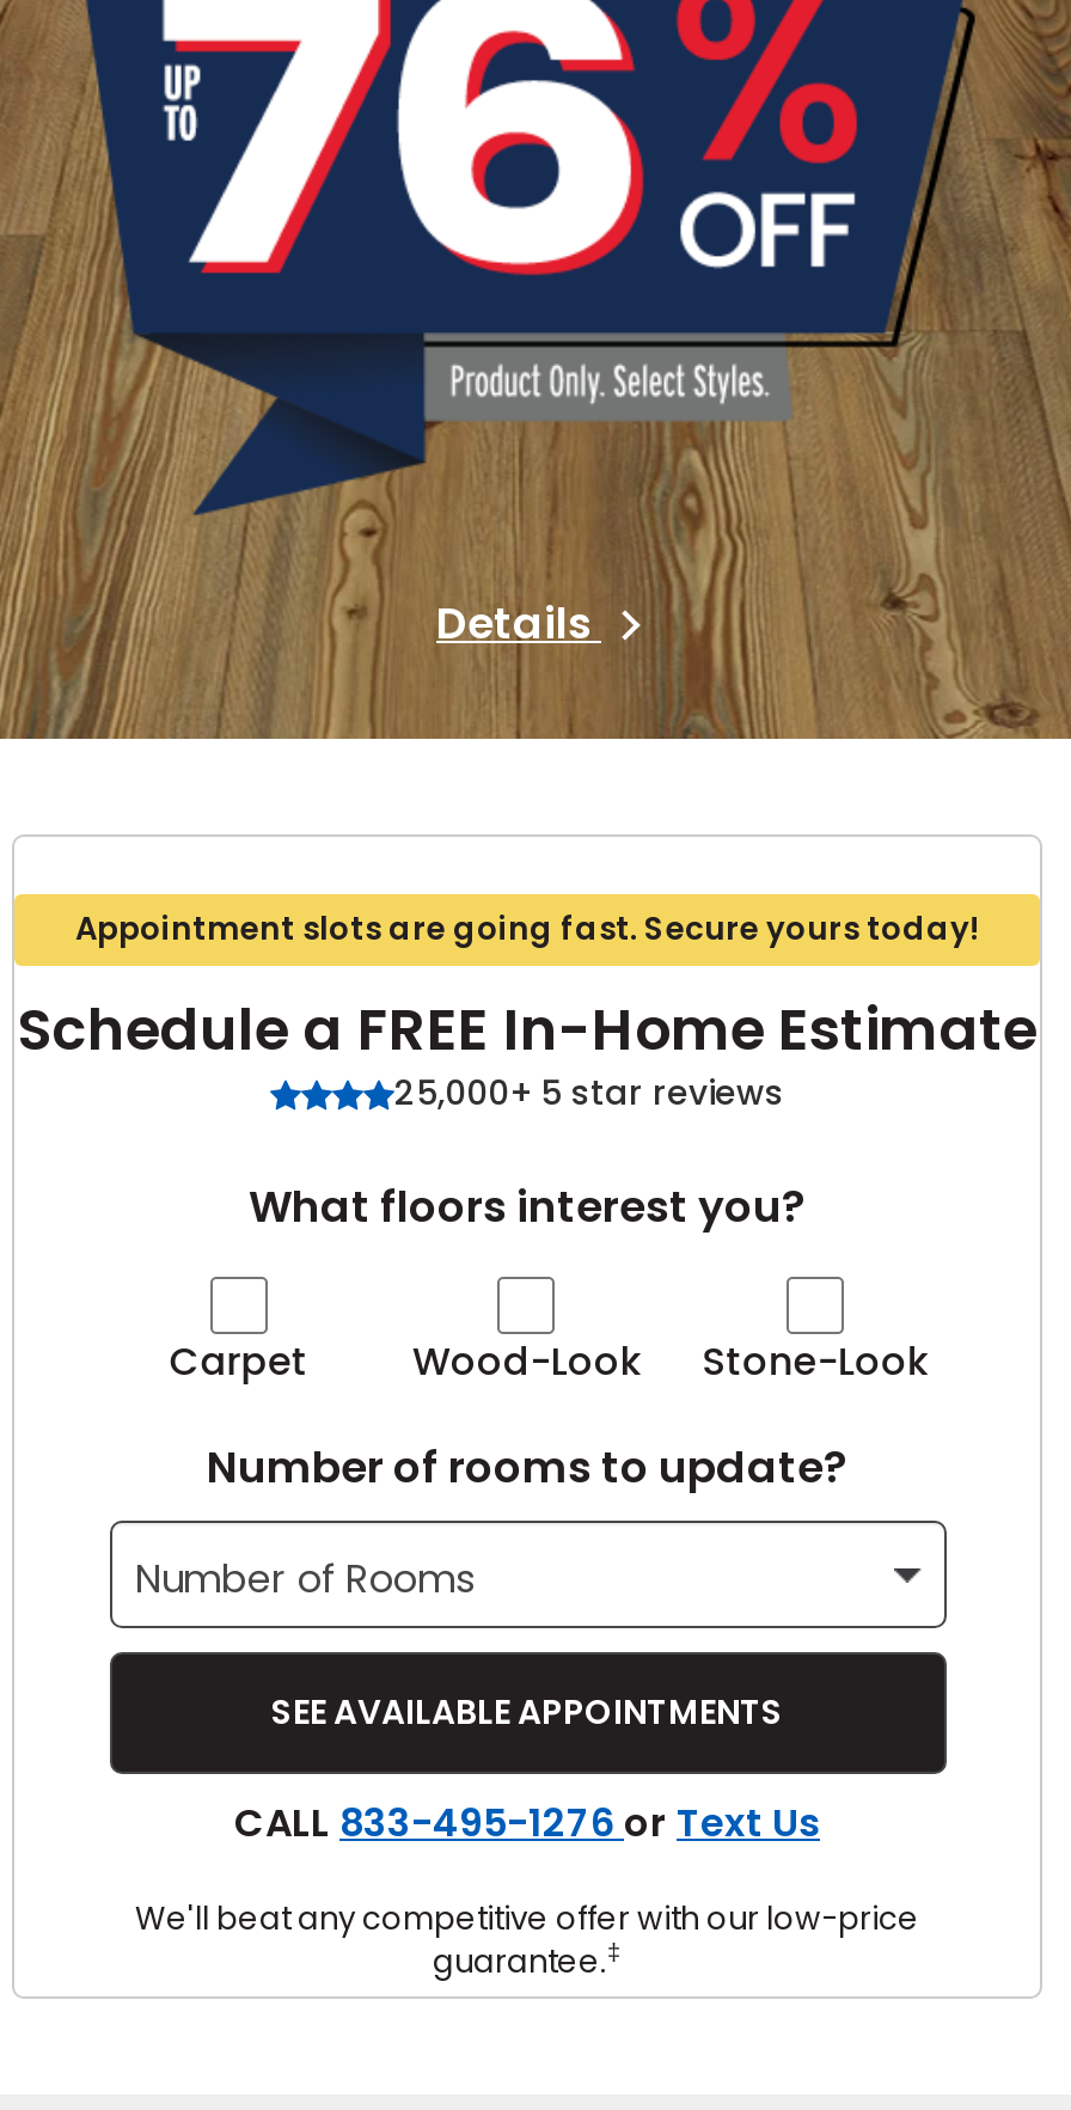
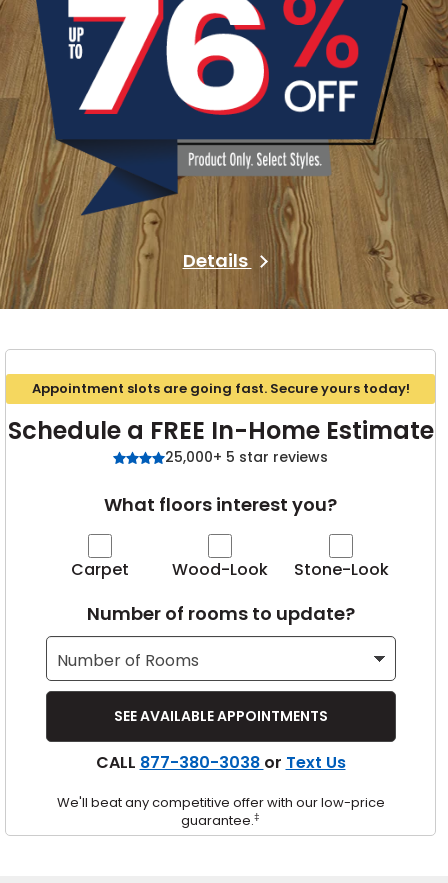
[234,1796,820,1851] CALL 833-495-1276 or Text Us -> [95,751,345,774] CALL 877-380-3038 or Text Us

